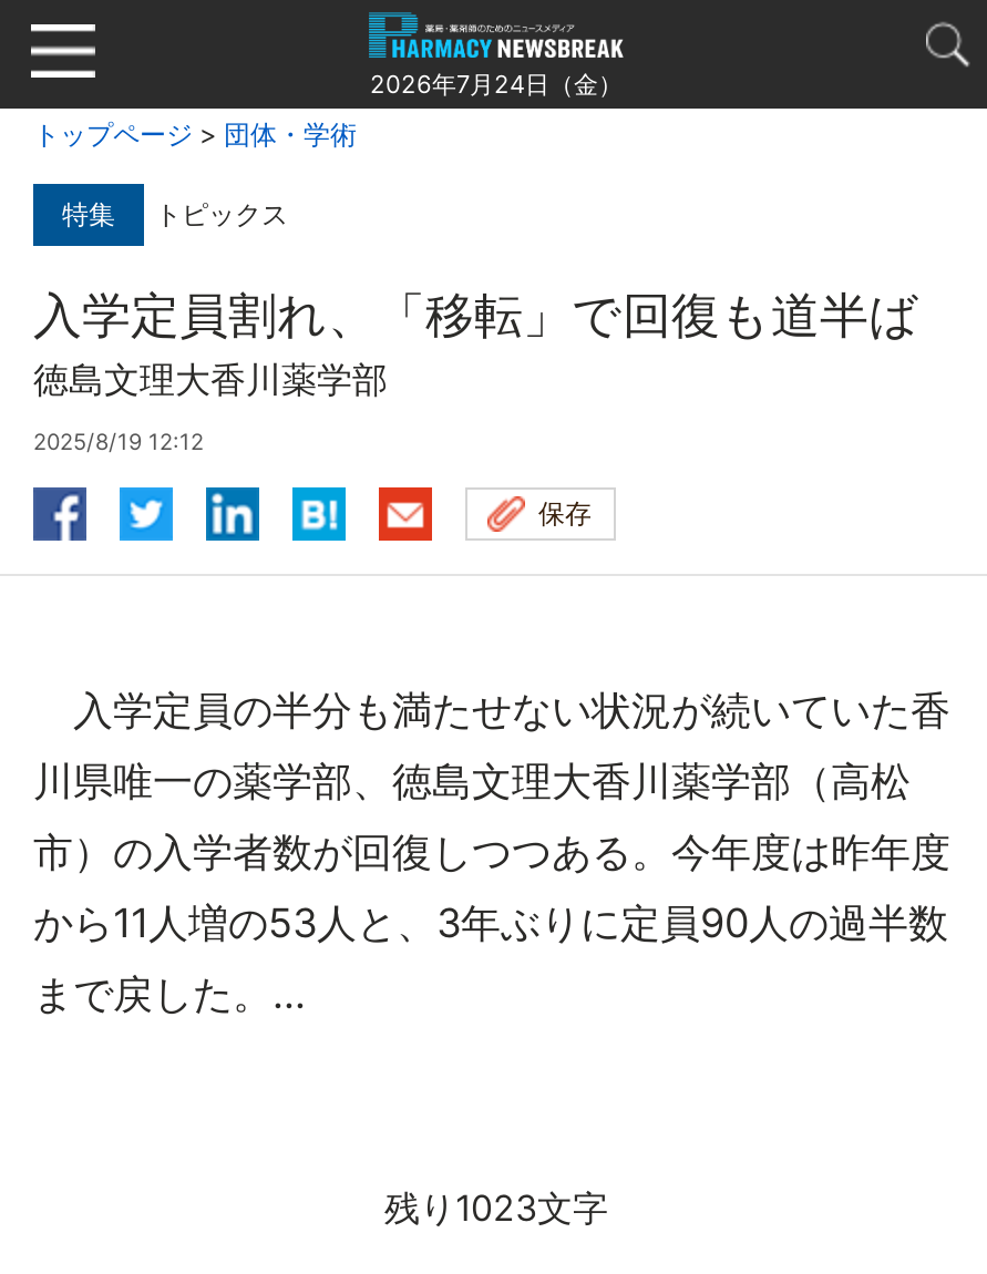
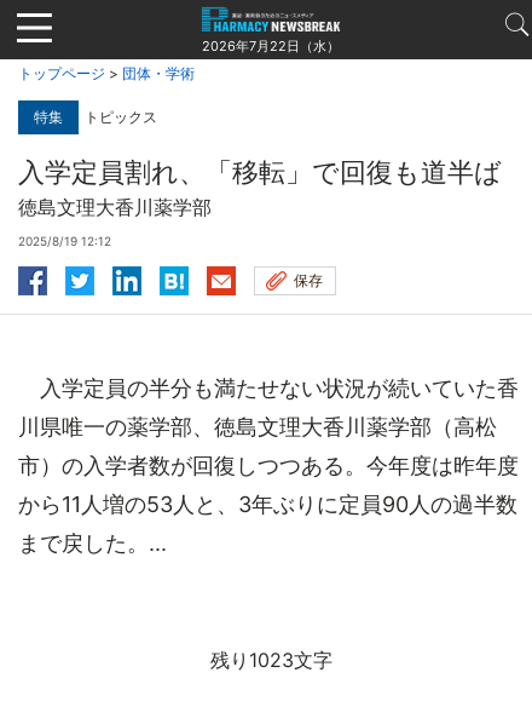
[370,69,623,100] 2026年7月24日（金） -> [202,38,340,54] 2026年7月22日（水）

